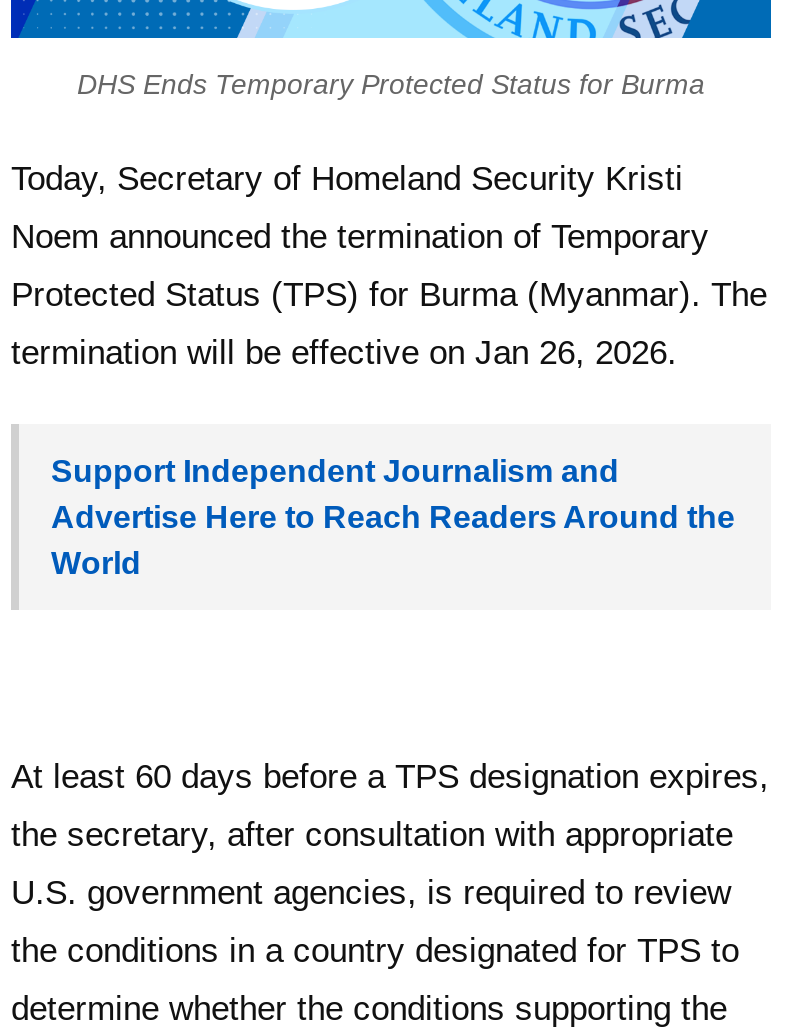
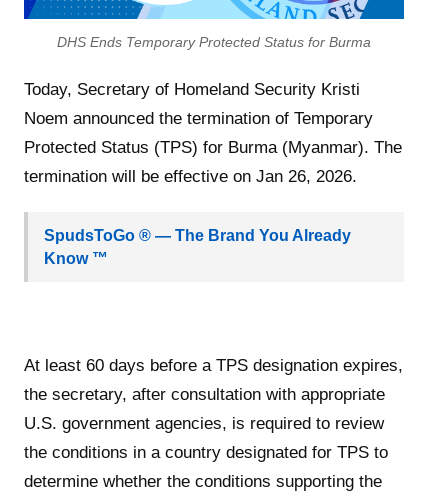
[51,455,735,581] Support Independent Journalism and | Advertise Here to Reach Readers Around the | World -> [44,227,351,267] SpudsToGo ® — The Brand You Already | Know ™

